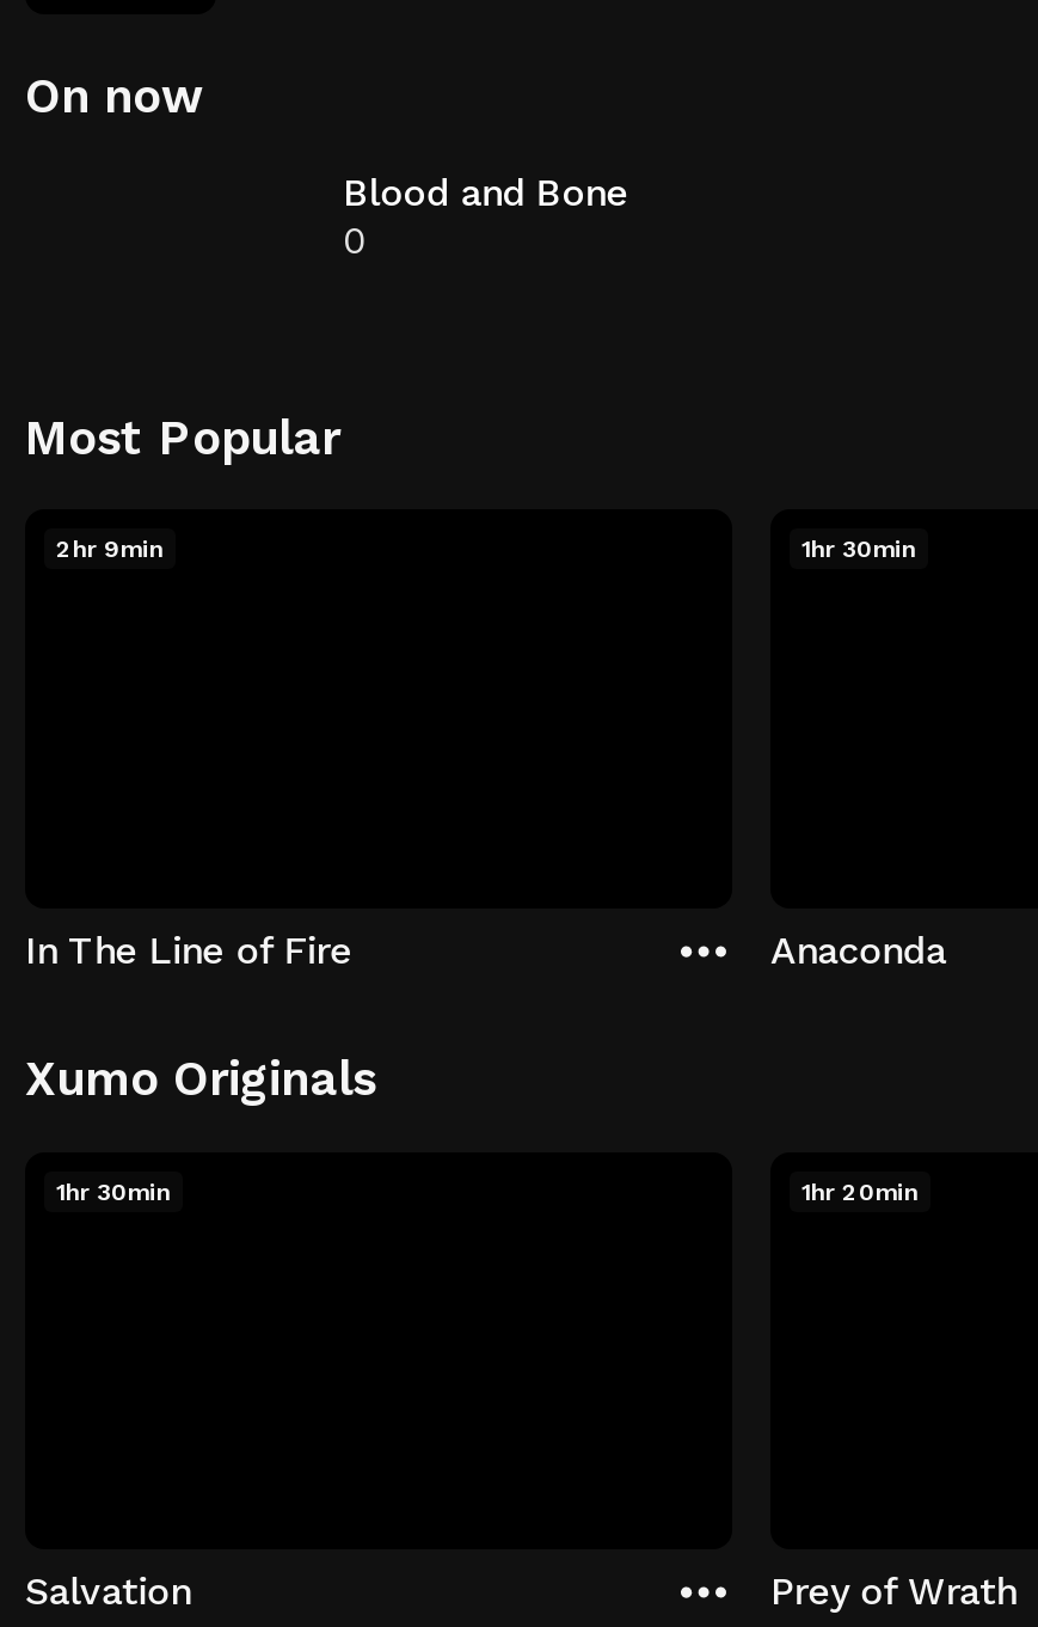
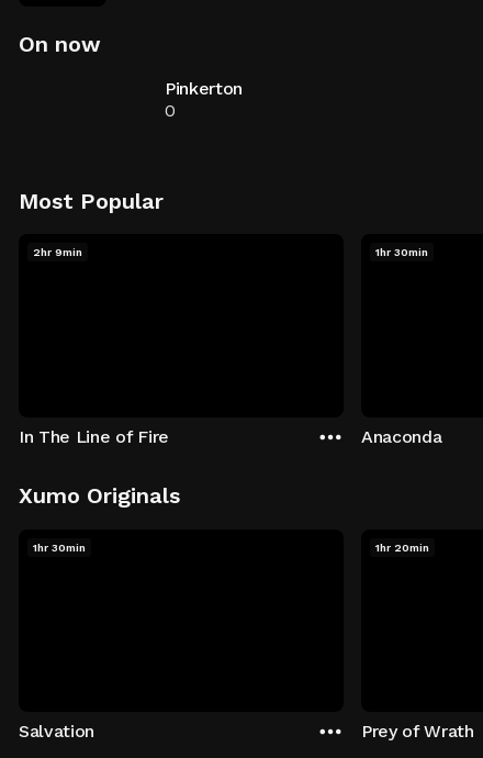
[343,170,628,215] Blood and Bone -> [165,78,243,99] Pinkerton

